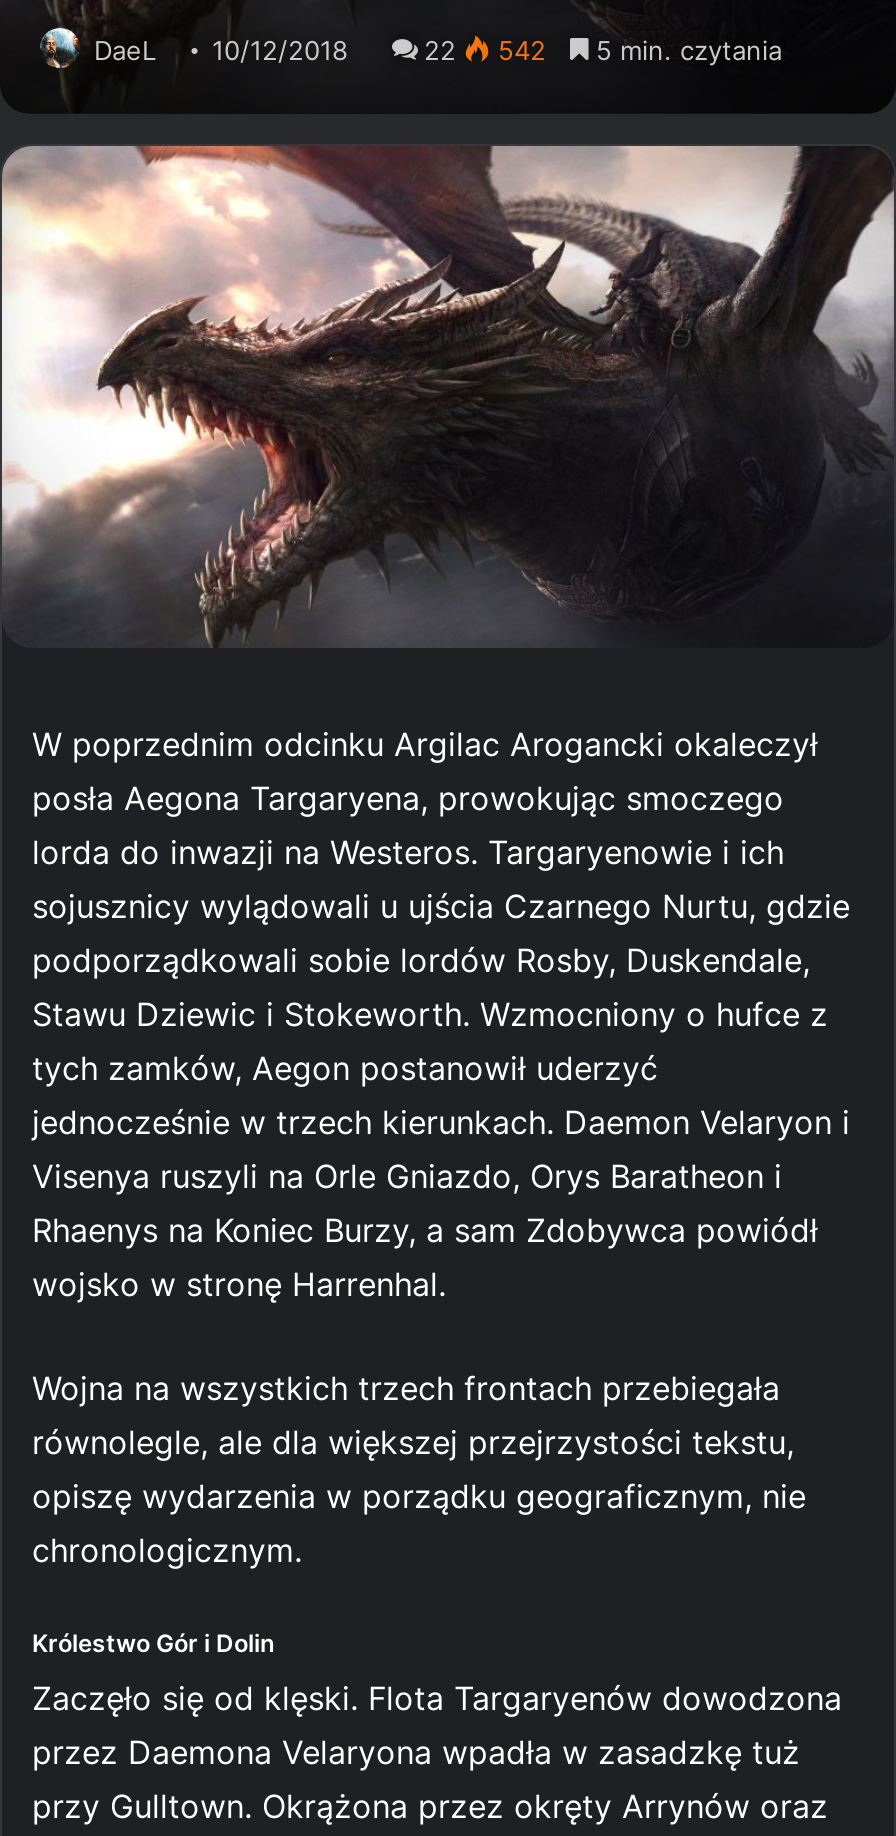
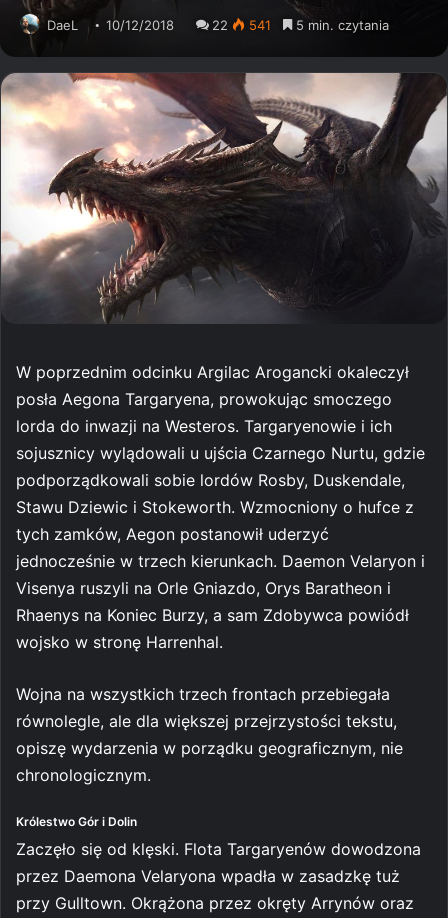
[424,33,782,65] 22 542 5 min. czytania -> [212,17,389,33] 22 541 5 min. czytania

